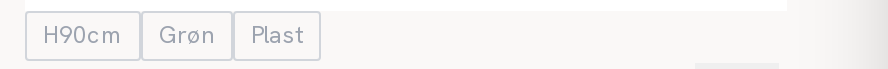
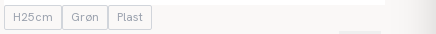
[43,19,303,51] H90cm Grøn Plast -> [13,9,143,25] H25cm Grøn Plast

